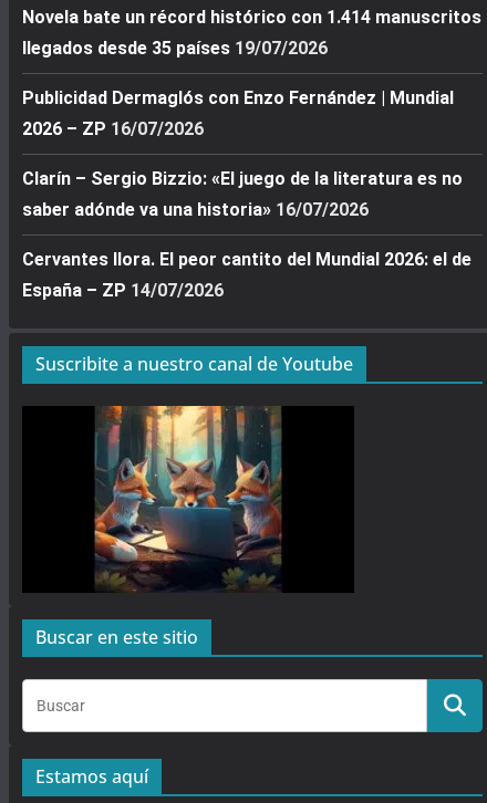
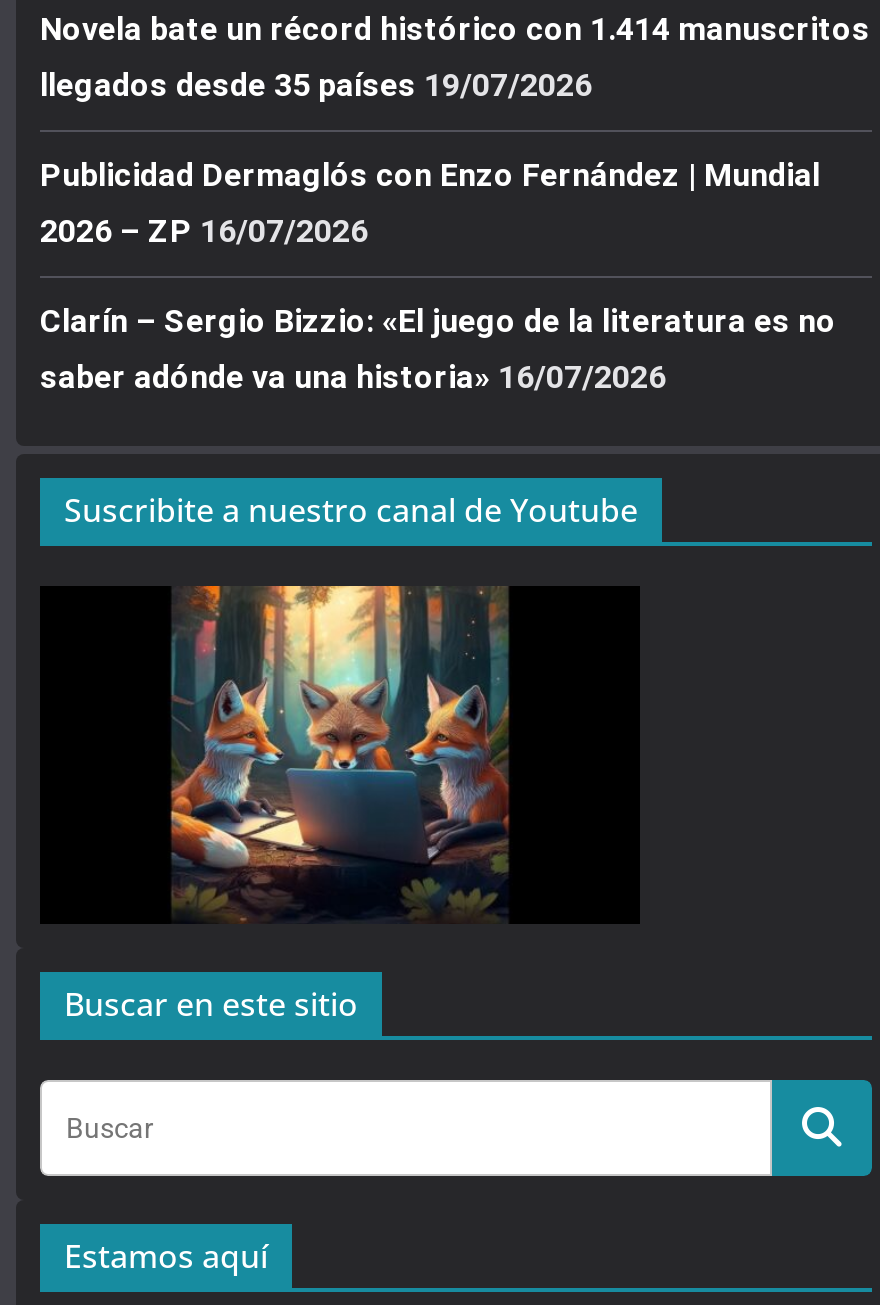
[22,249,472,301] Cervantes llora. El peor cantito del Mundial 2026: el de | España – ZP 14/07/2026 -> none

